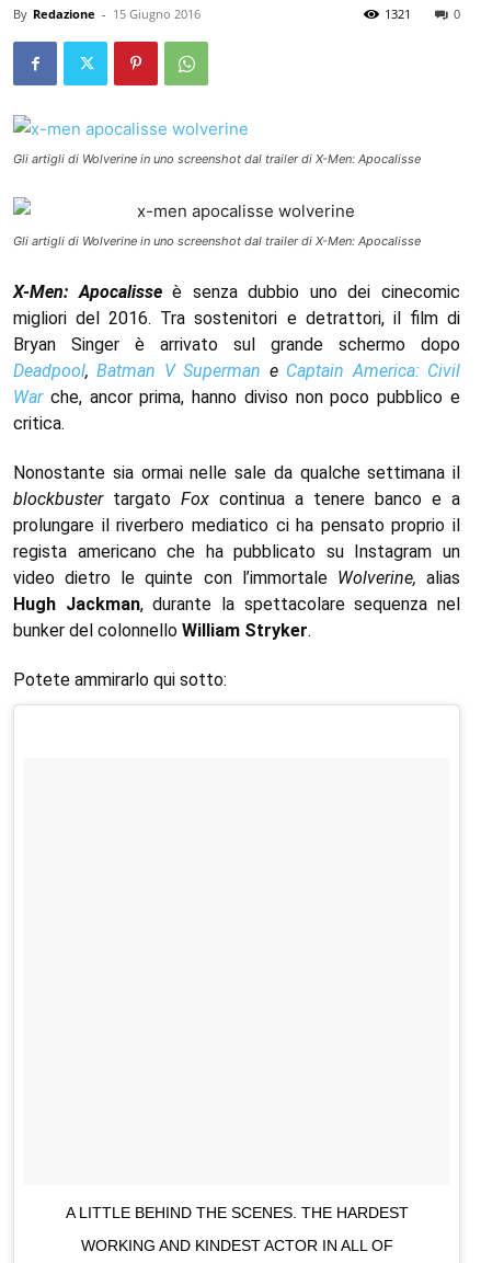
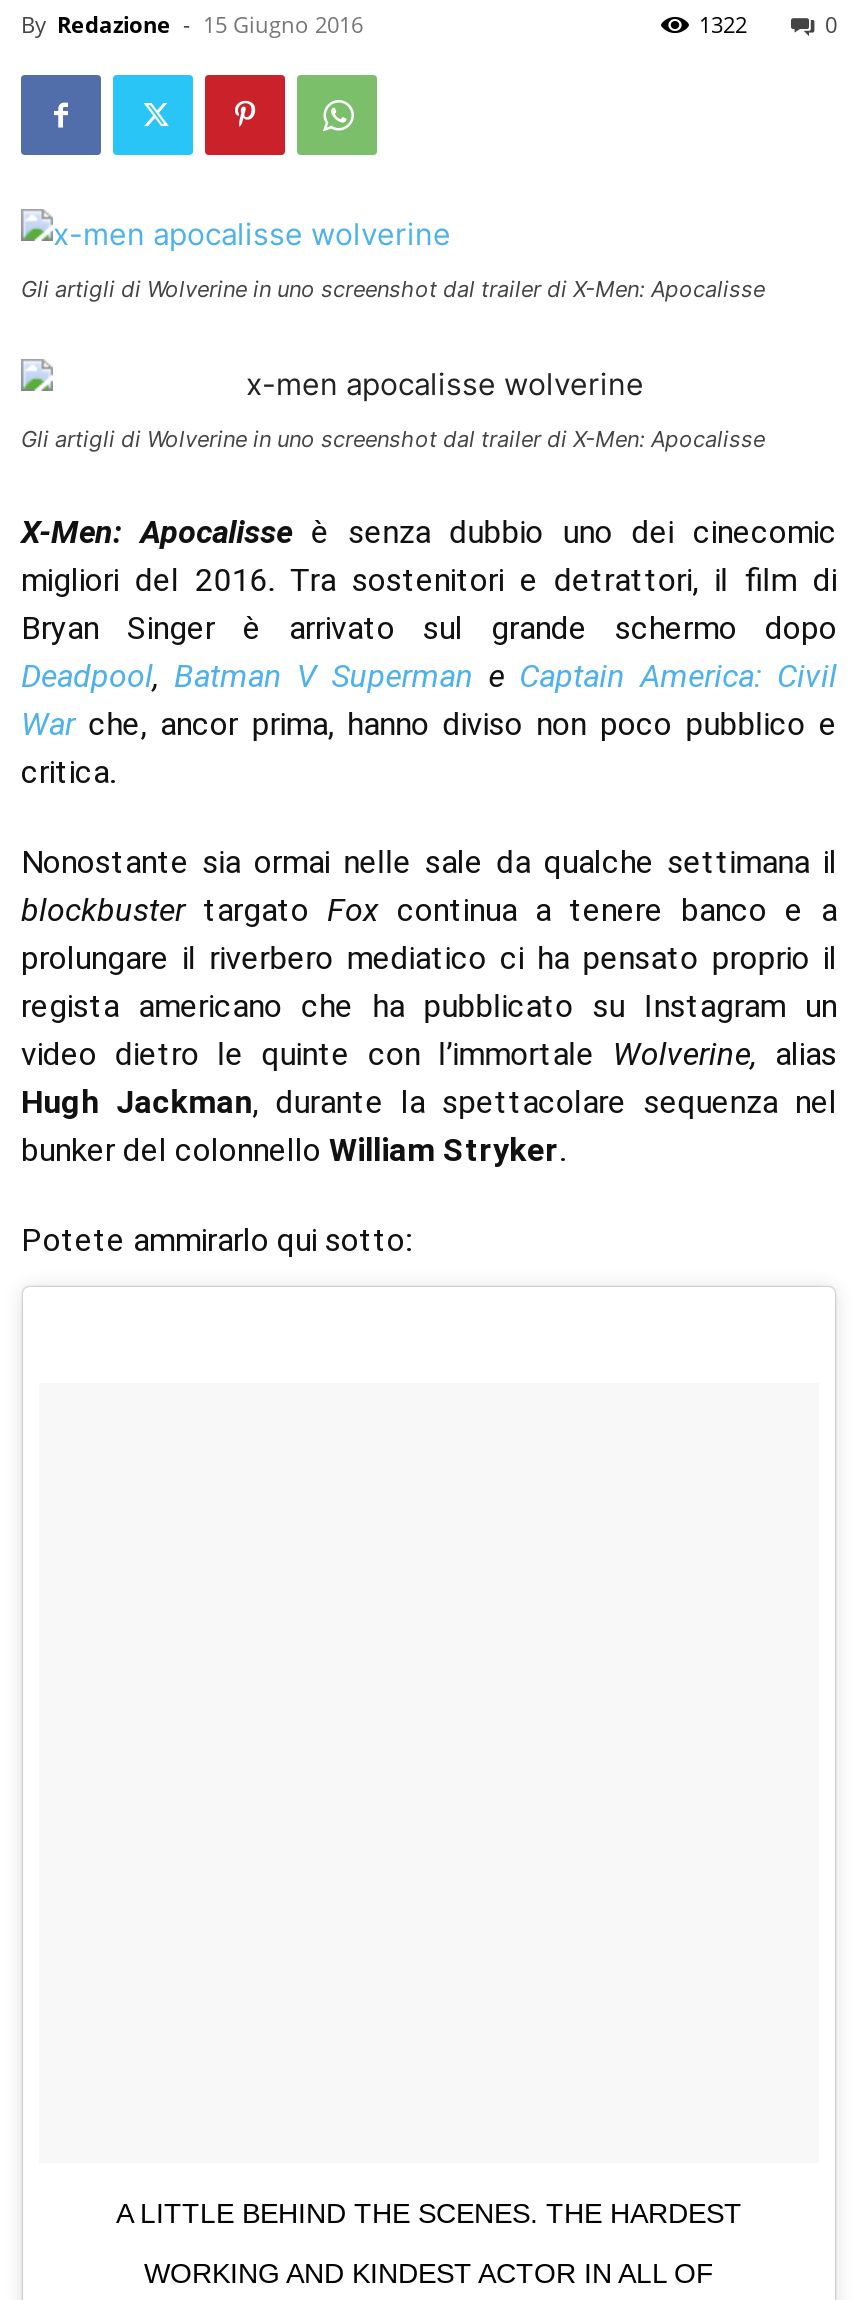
[385,5,411,22] 1321 -> [699,9,747,39] 1322

